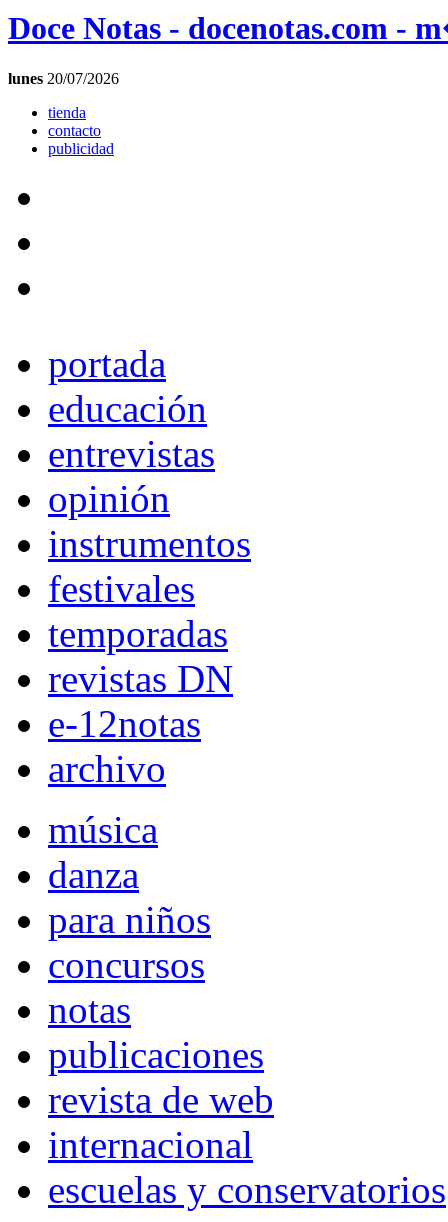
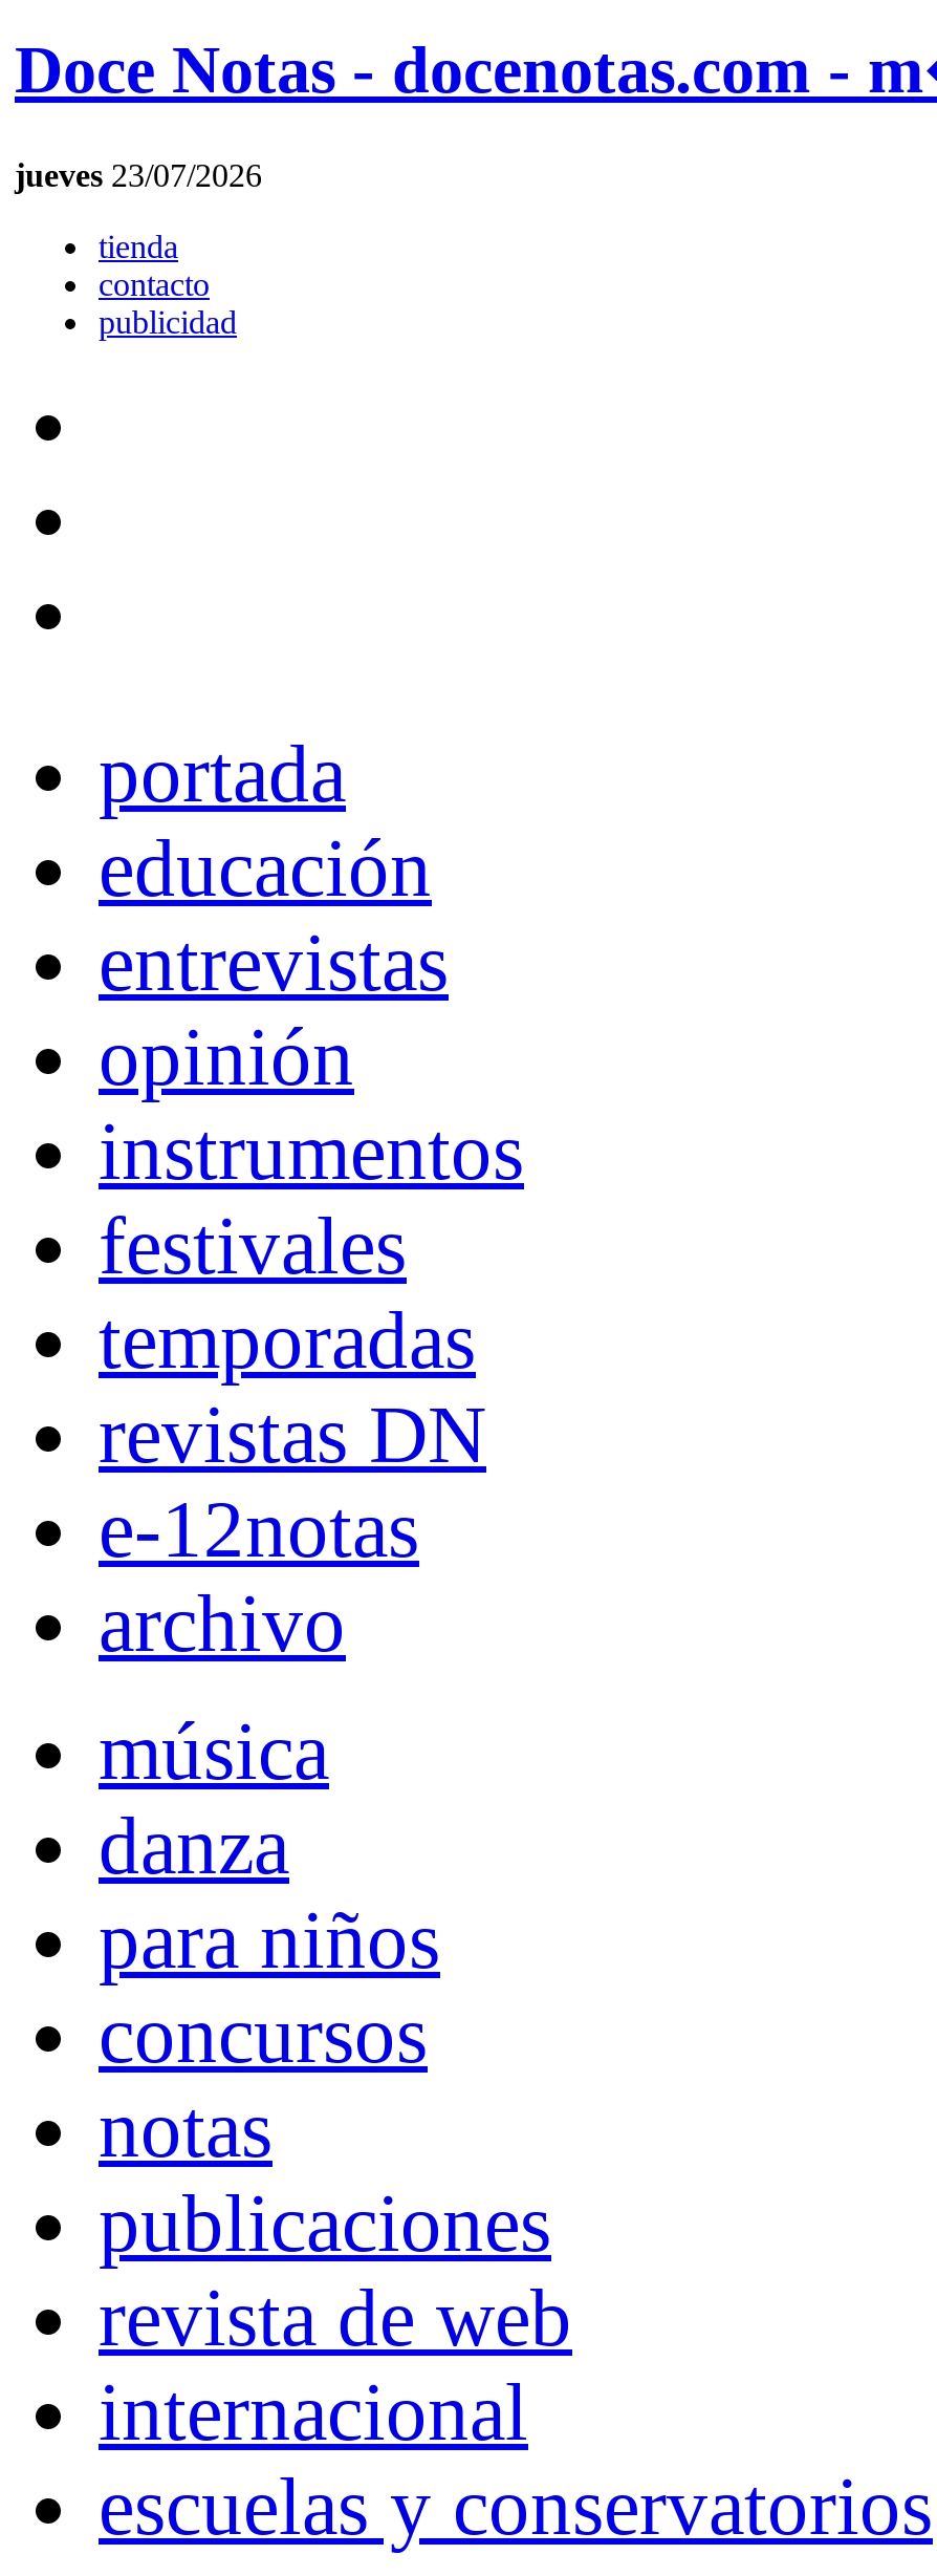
[8,70,119,87] lunes 20/07/2026 -> [15,157,262,193] jueves 23/07/2026

